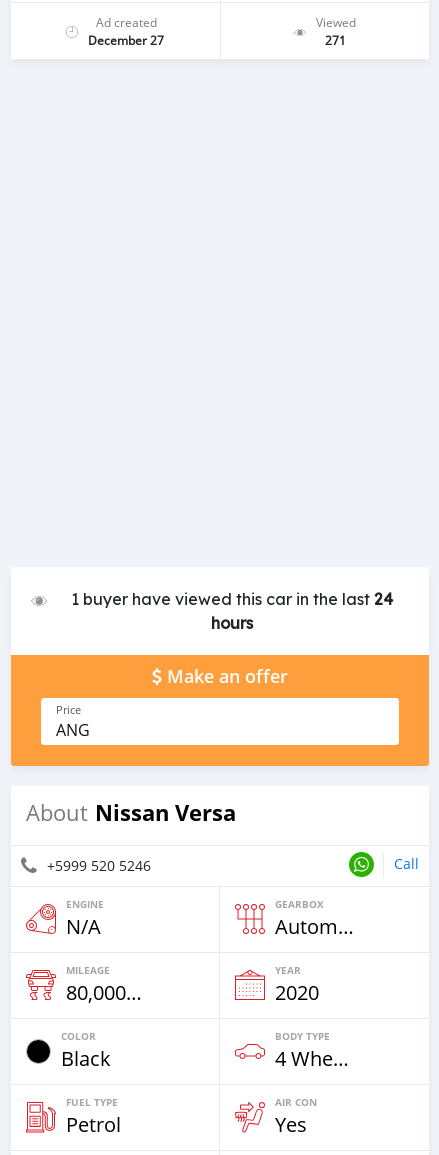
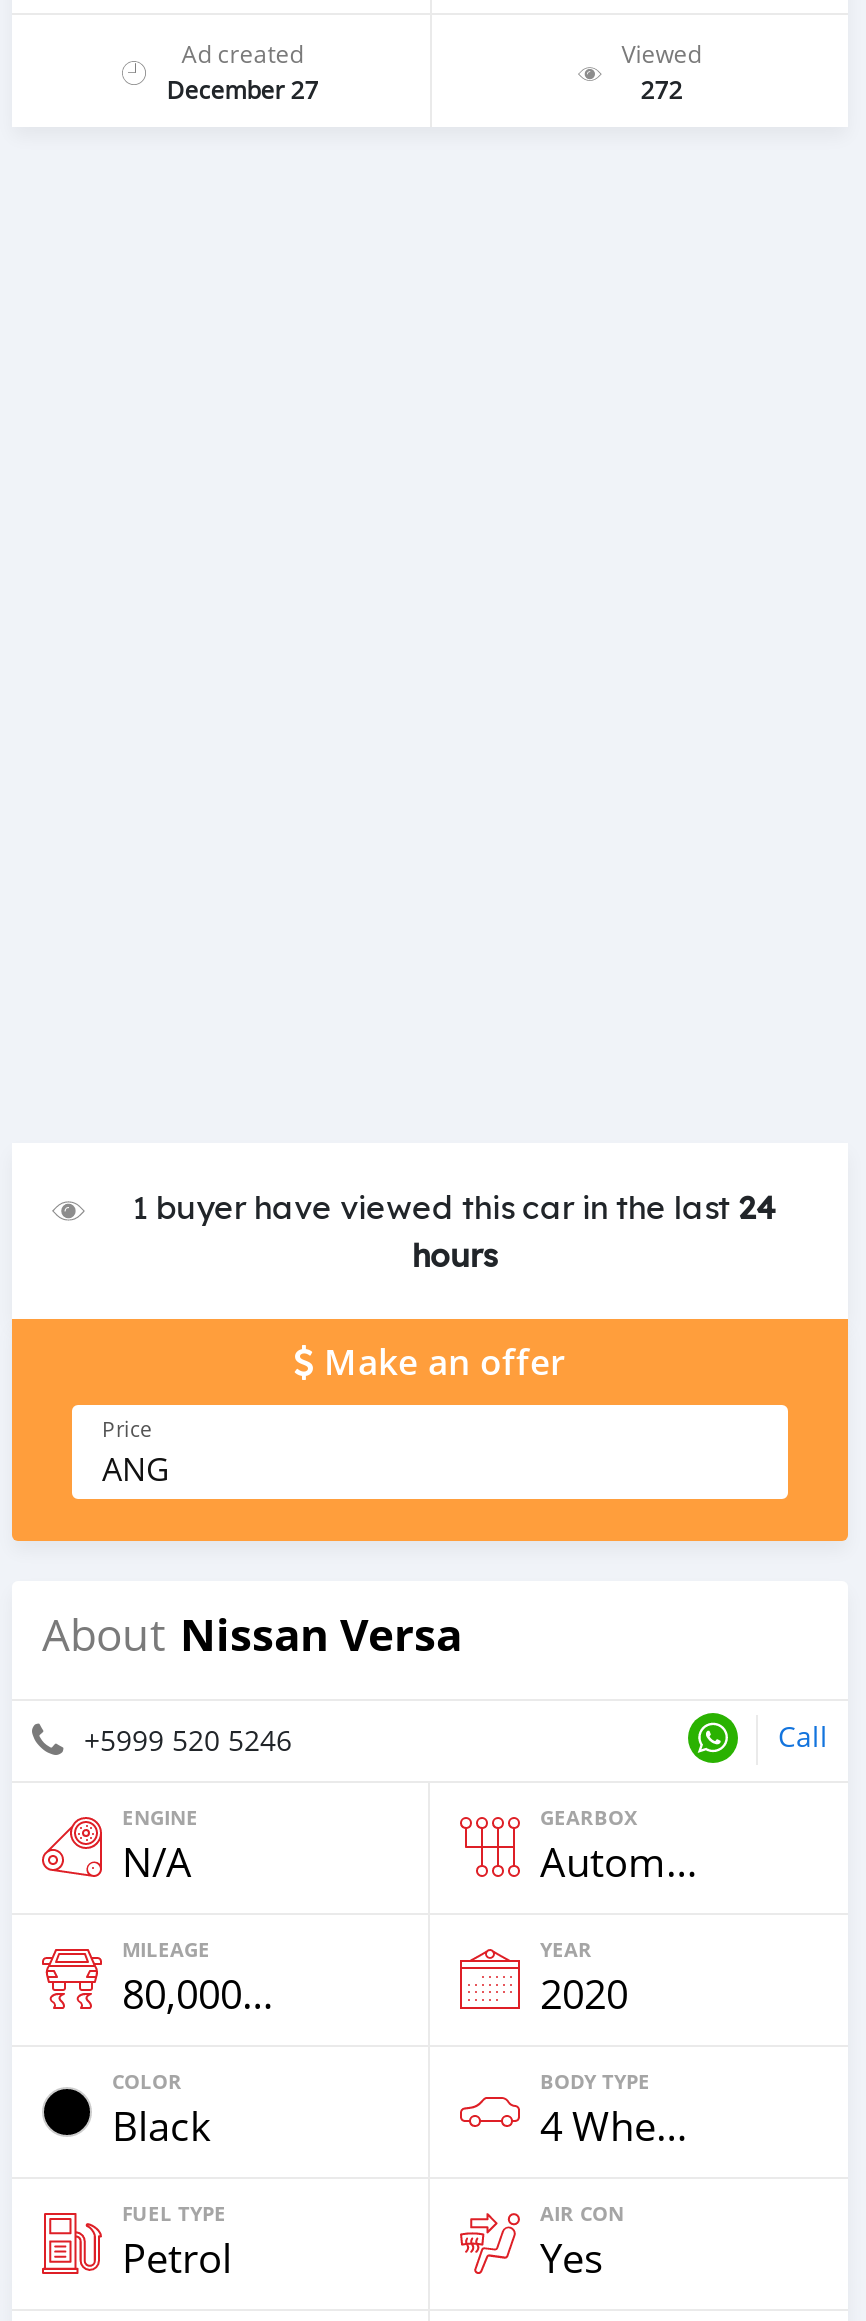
[325,32,346,48] 271 -> [640,72,682,104] 272

